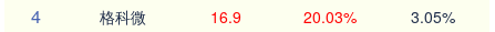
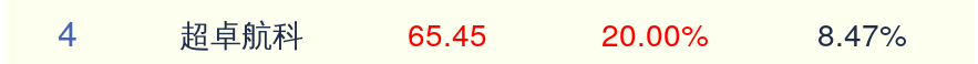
[100,6,455,28] 格科微 | 16.9 | 20.03% | 3.05% -> [179,12,906,56] 超卓航科 | 65.45 | 20.00% | 8.47%

